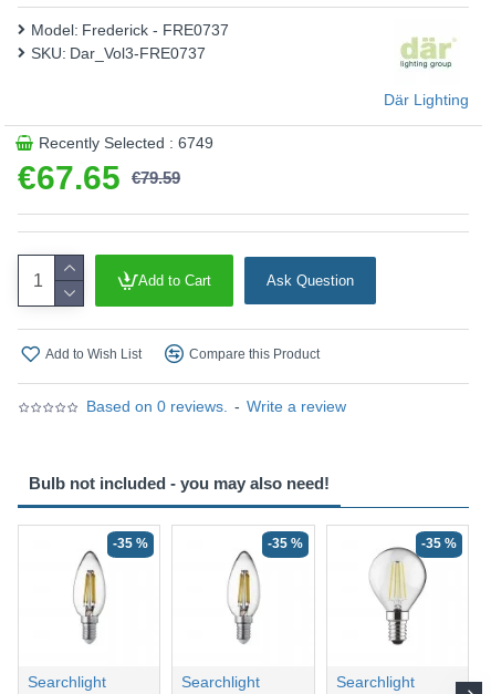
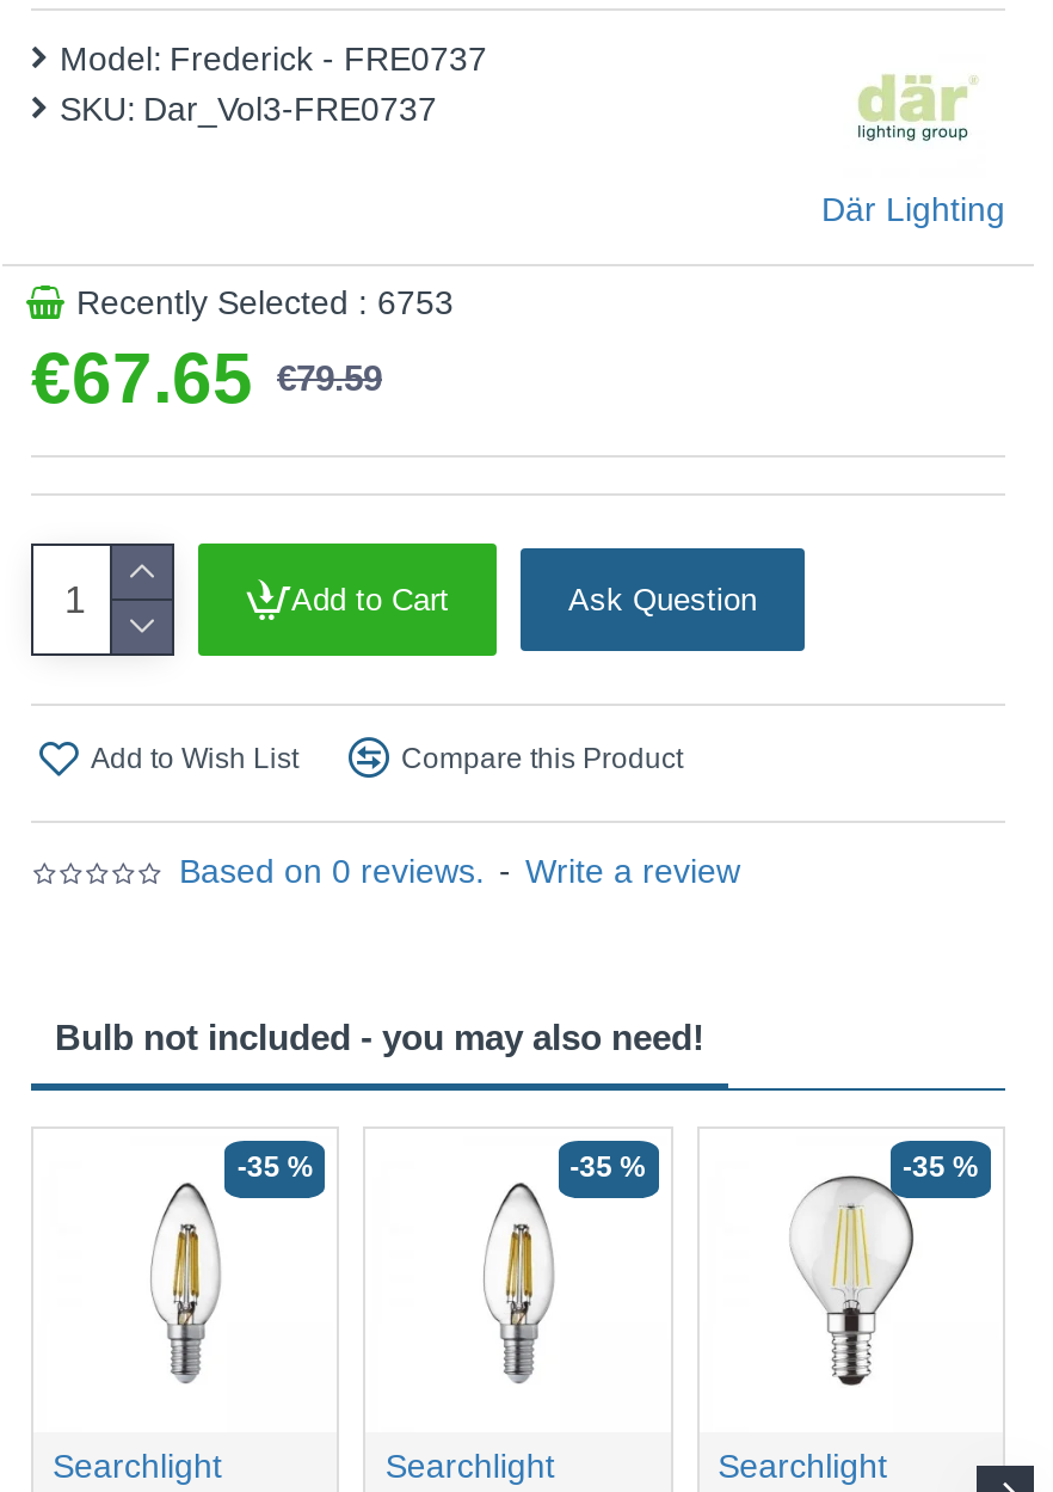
[39,134,213,152] Recently Selected : 6749 -> [76,283,454,321] Recently Selected : 6753

